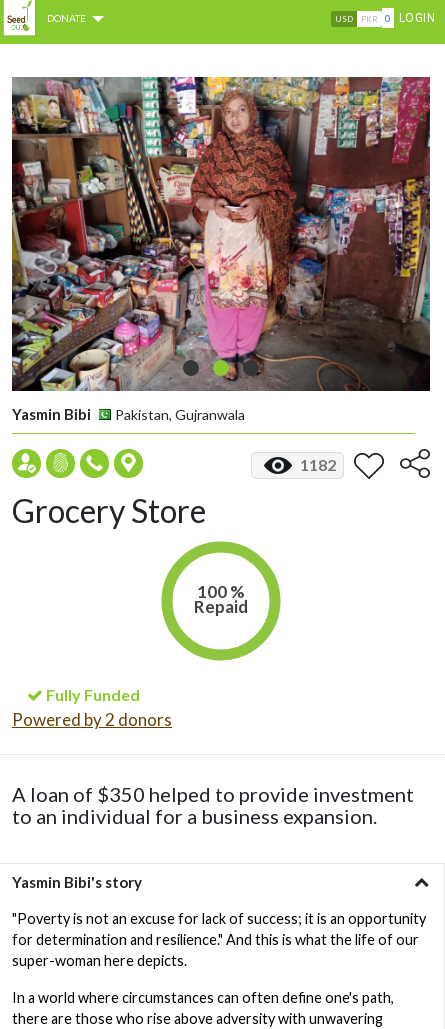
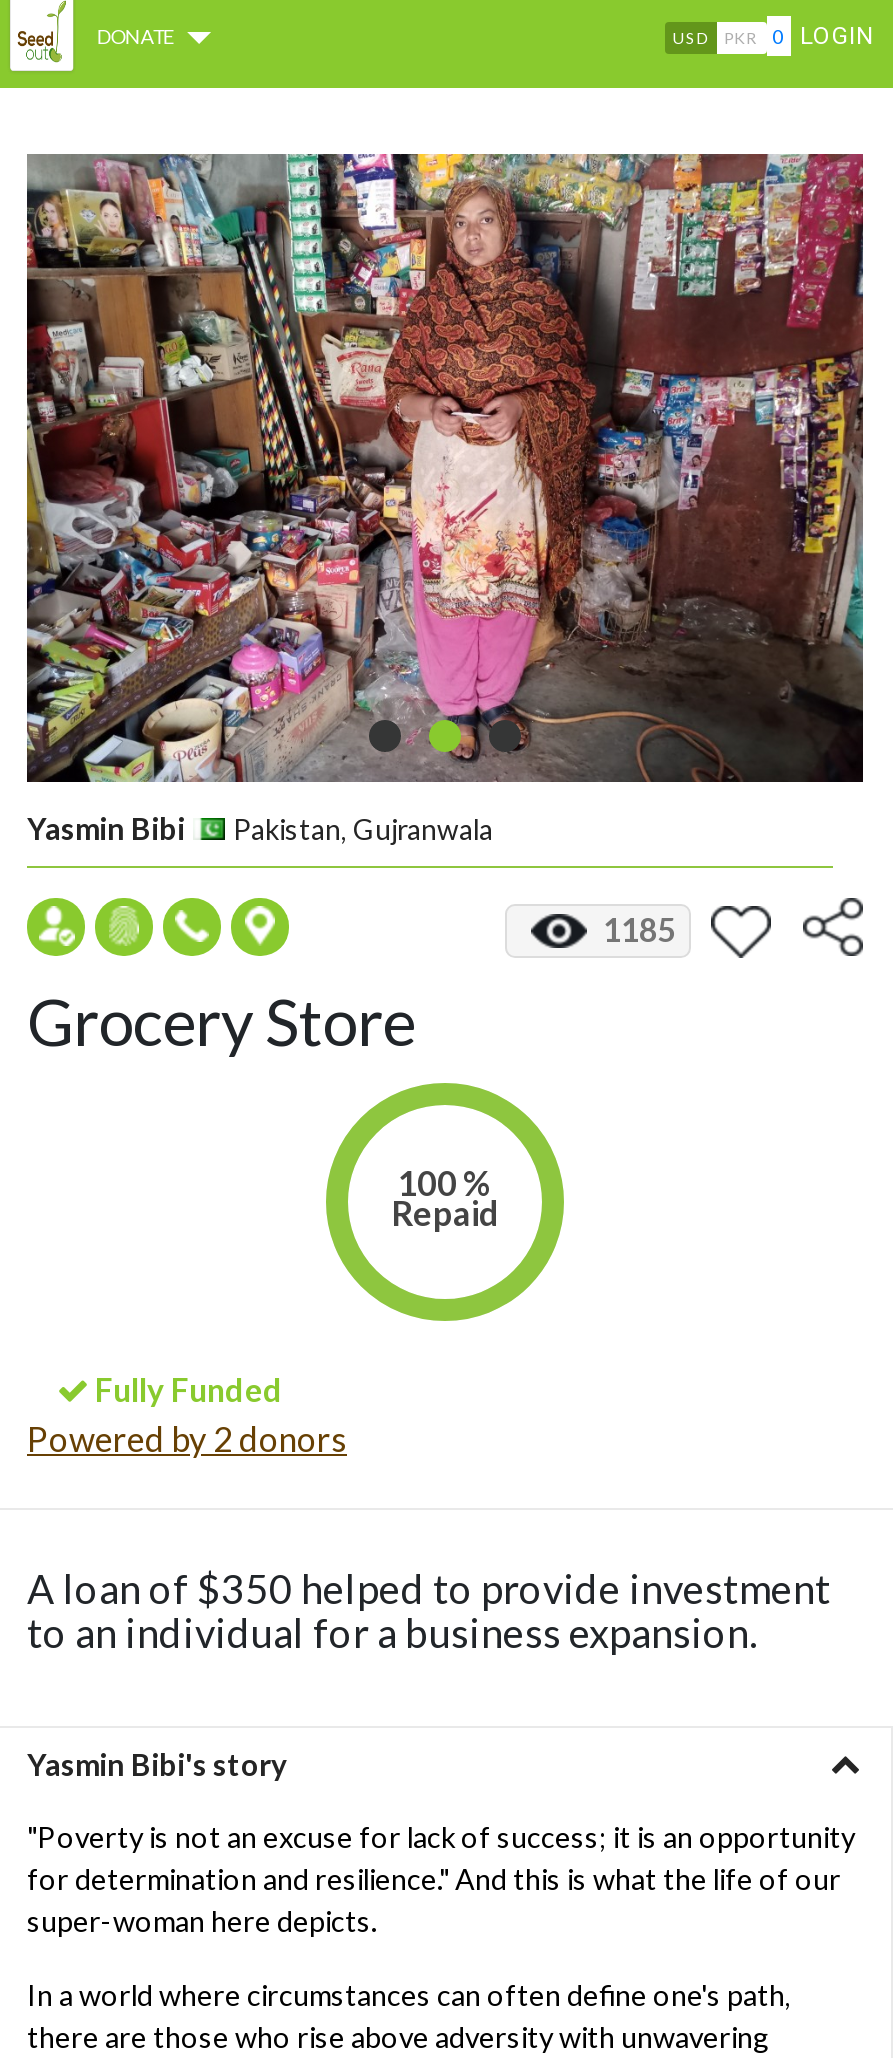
[300,455,336,474] 1182 -> [603,910,675,948] 1185

